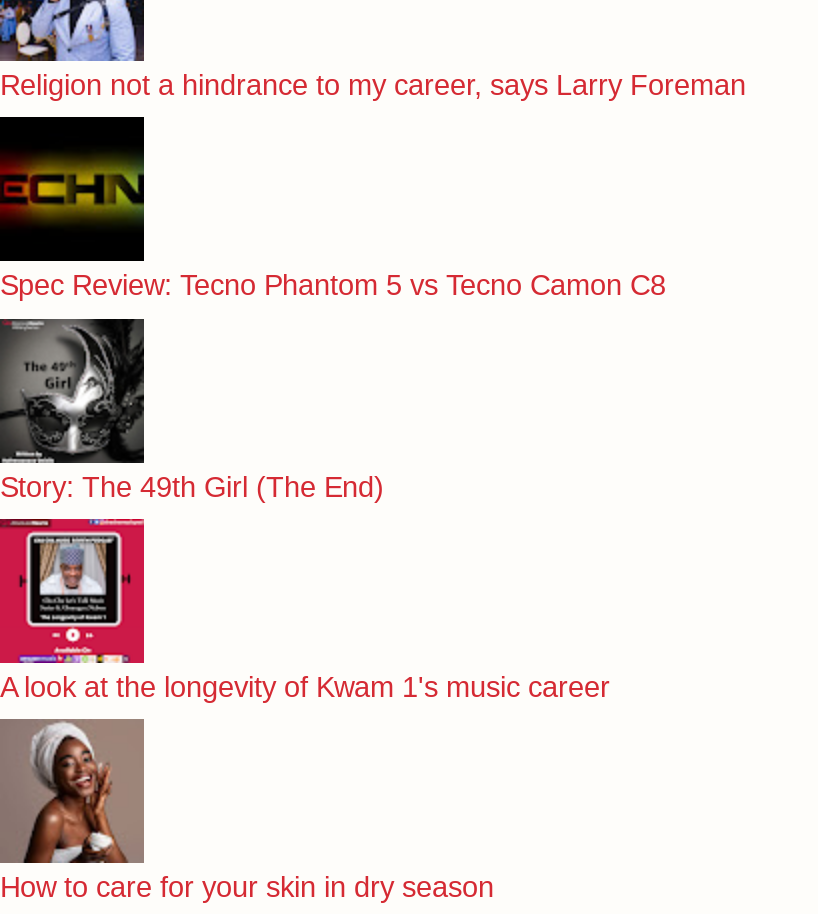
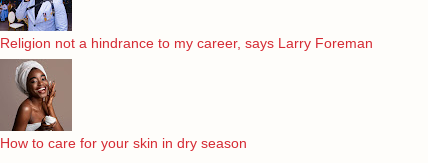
[0,116,666,302] [image] | Spec Review: Tecno Phantom 5 vs Tecno Camon C8 -> none
[0,316,384,502] [image] | Story: The 49th Girl (The End) -> none
[0,518,610,702] [image] | A look at the longevity of Kwam 1's music career -> none

